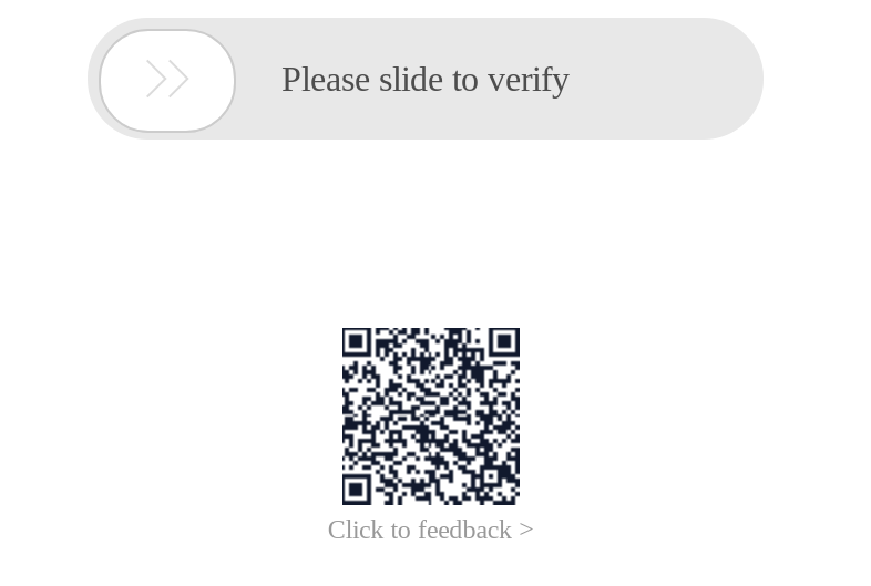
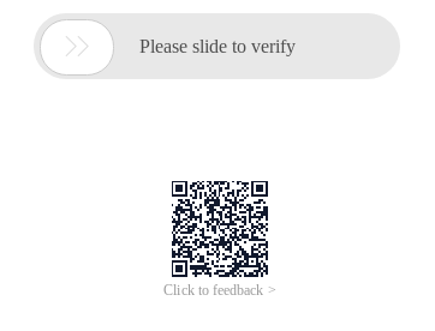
[340,326,522,507] [image] -> [171,180,268,278] [image]

